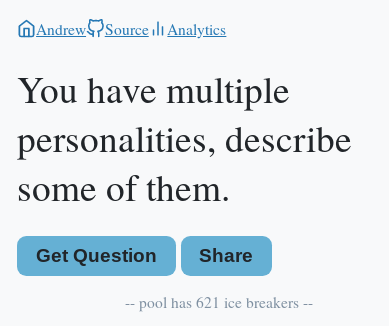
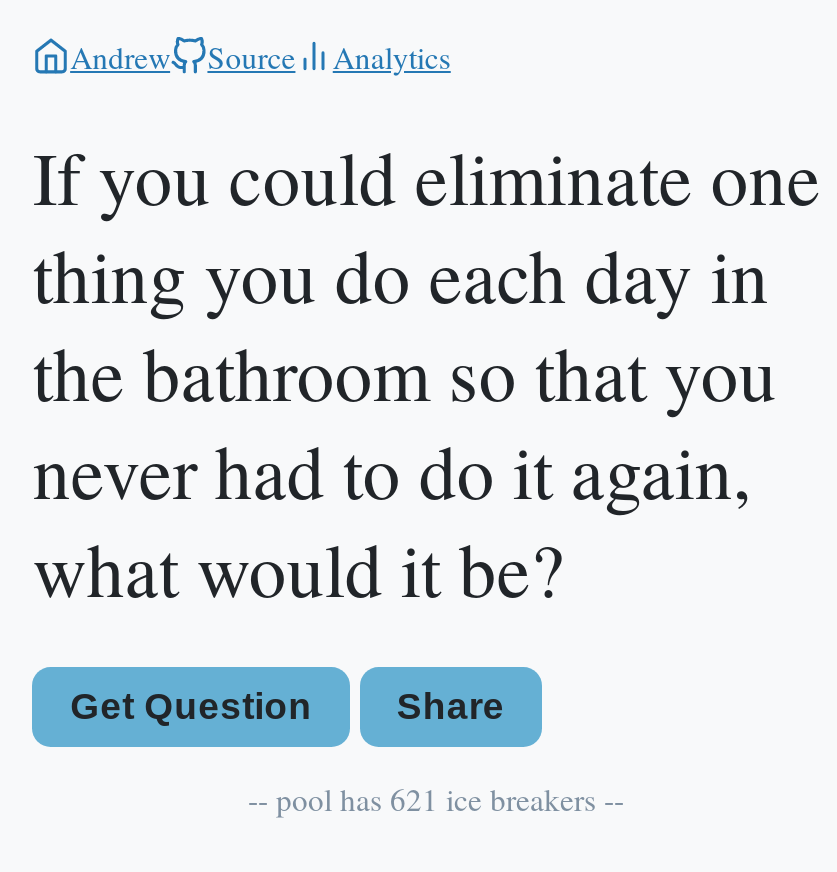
[17,64,352,211] You have multiple | personalities, describe | some of them. -> [33,126,821,616] If you could eliminate one | thing you do each day in | the bathroom so that you | never had to do it again, | what would it be?

